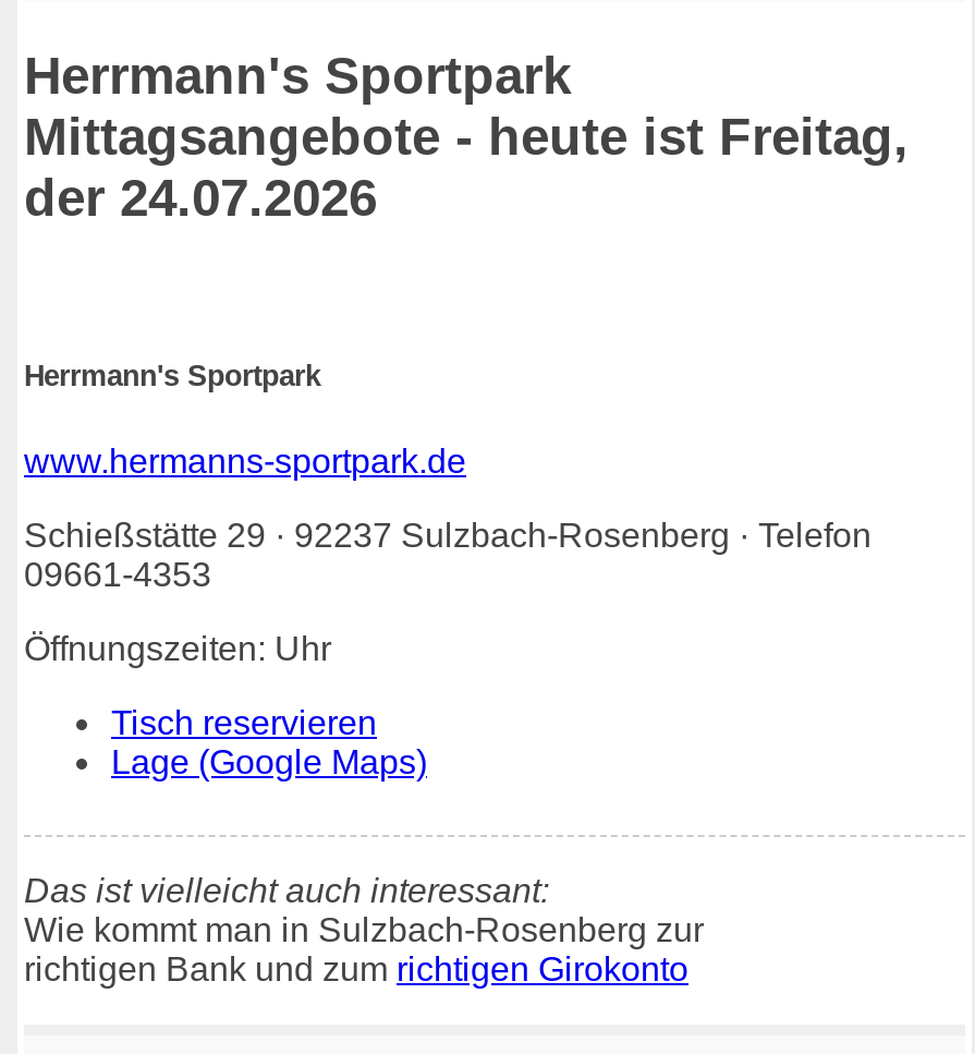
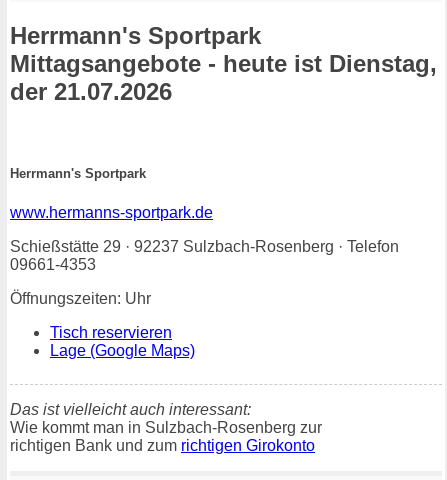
[24,107,909,166] Mittagsangebote - heute ist Freitag, -> [10,50,437,77] Mittagsangebote - heute ist Dienstag,
[24,169,377,227] der 24.07.2026 -> [10,78,172,105] der 21.07.2026

